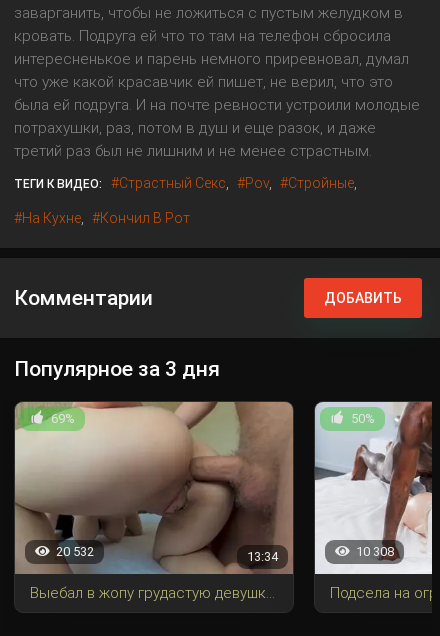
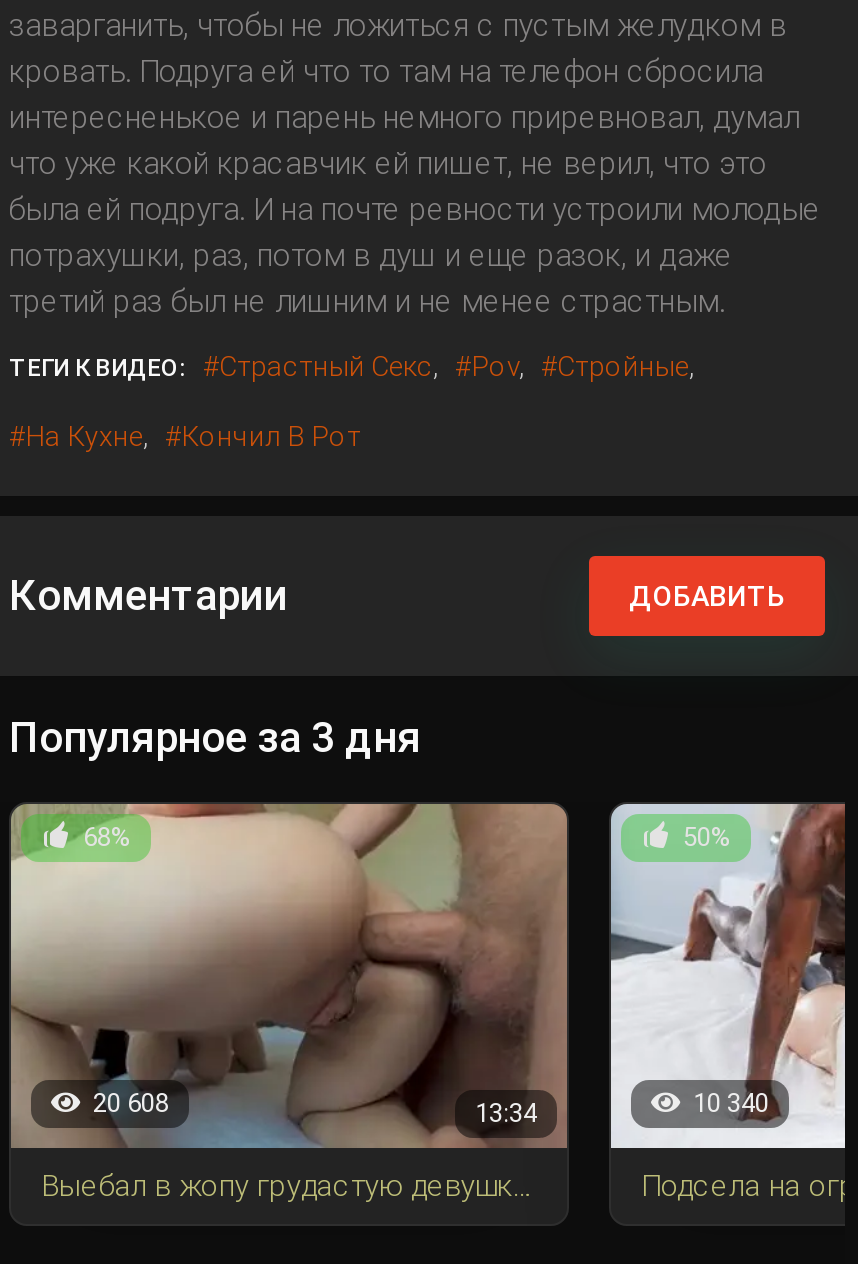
[51,411,75,426] 69% -> [83,822,131,852] 68%
[56,544,94,559] 20 532 -> [93,1089,169,1119] 20 608
[356,544,394,559] 10 308 -> [693,1089,769,1119] 10 340

